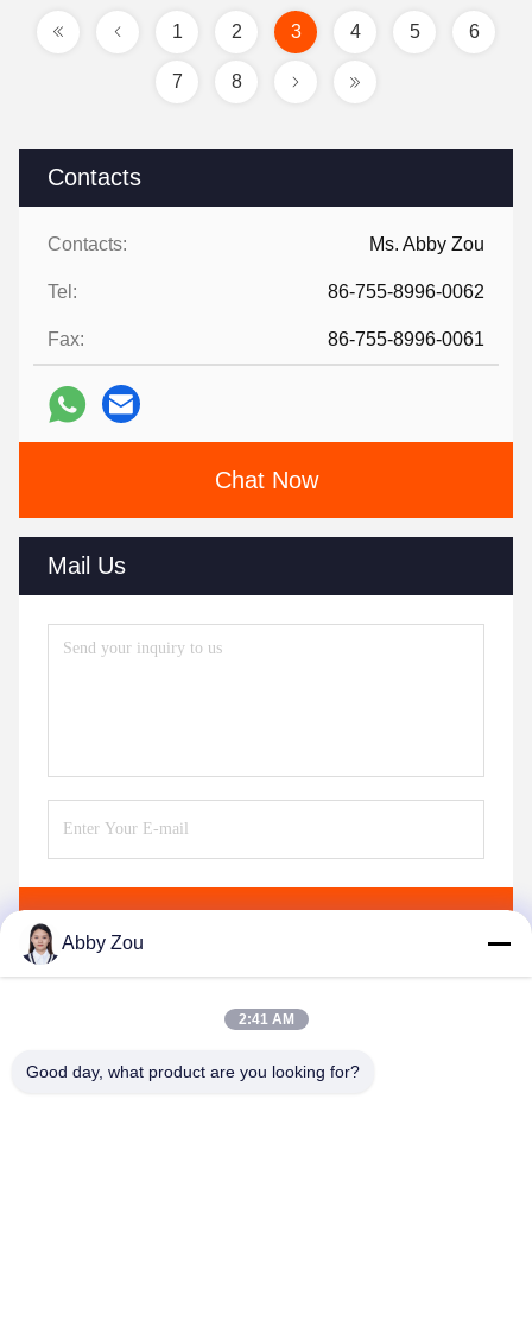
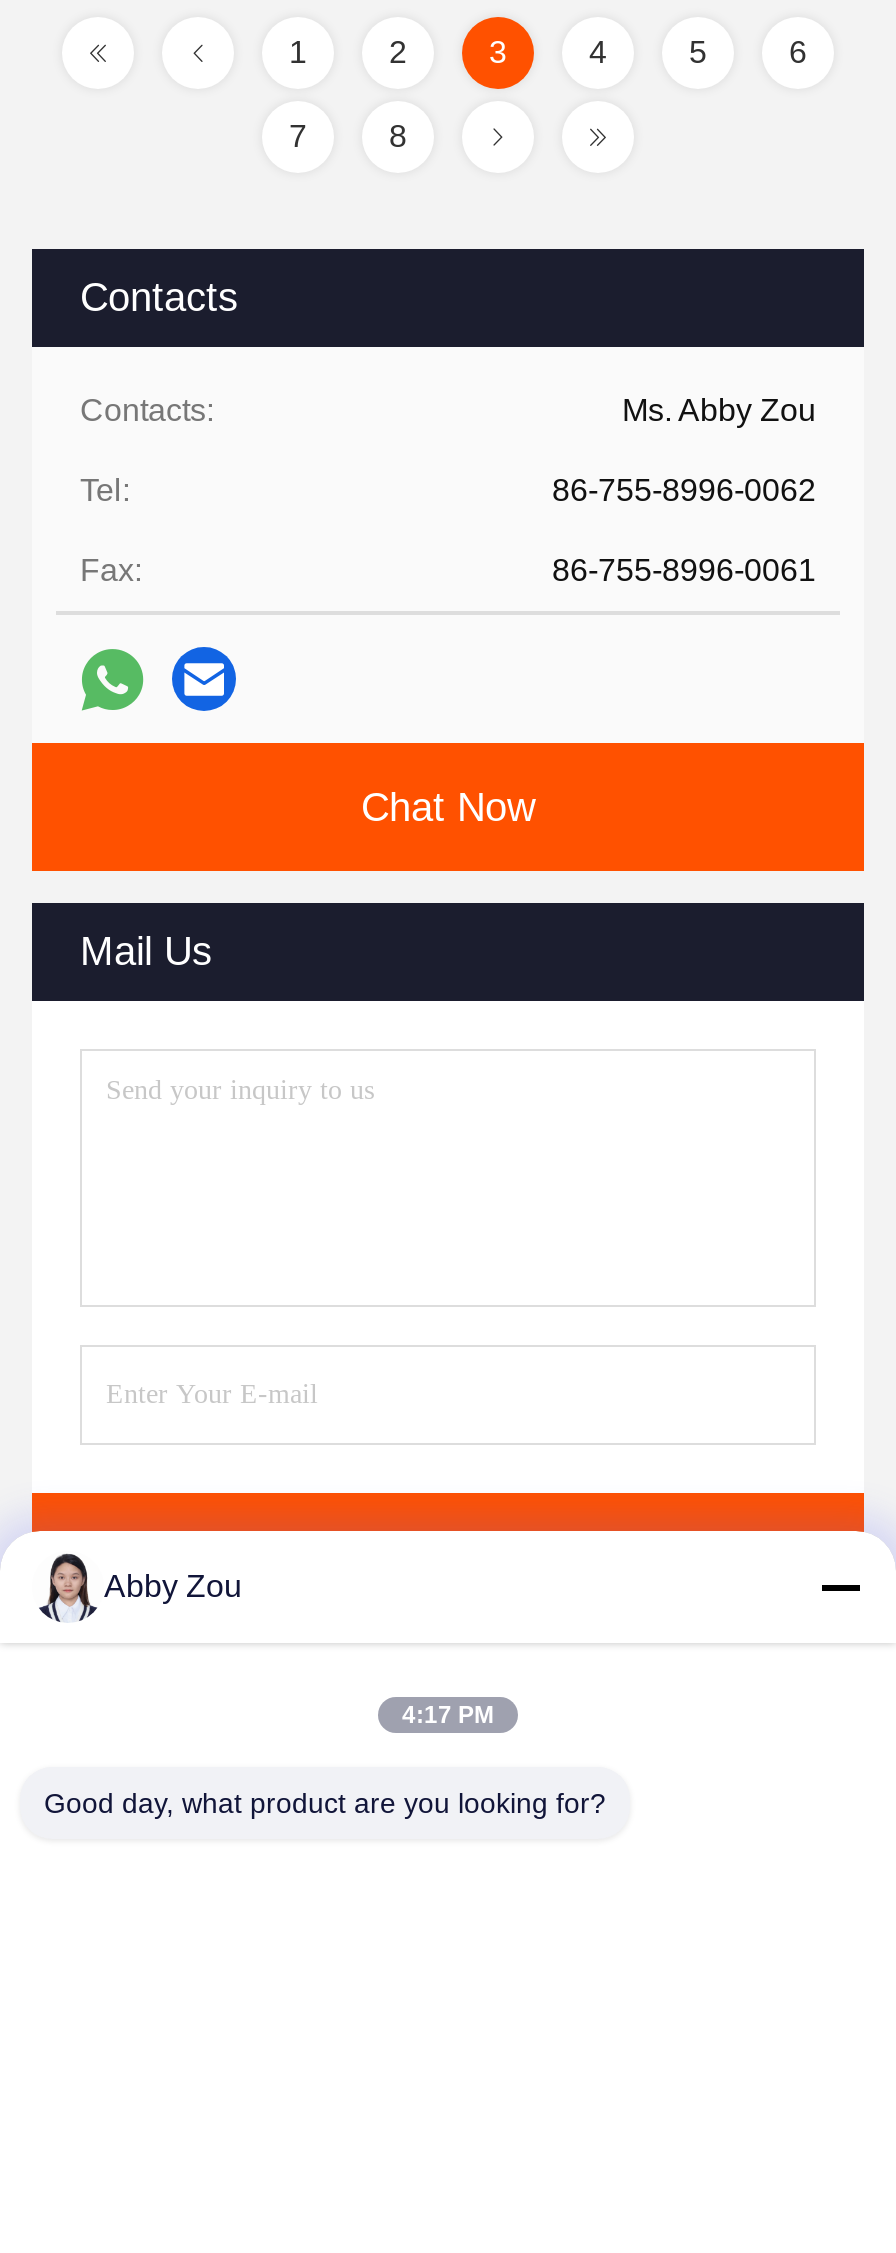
[238,1011,294,1028] 2:41 AM -> [402,1701,494,1729] 4:17 PM

